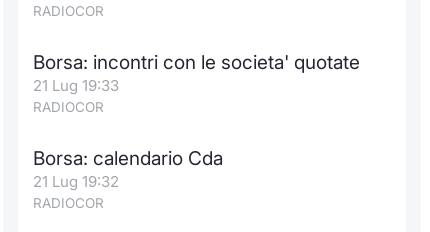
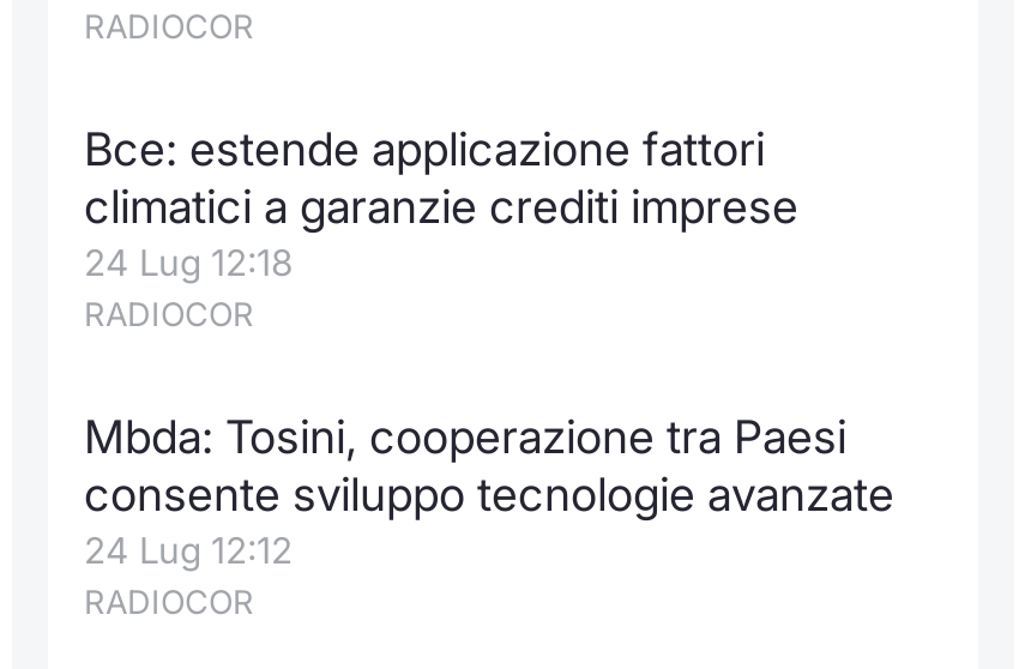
[33,51,360,95] Borsa: incontri con le societa' quotate | 21 Lug 19:33 -> [84,122,798,285] Bce: estende applicazione fattori | climatici a garanzie crediti imprese | 24 Lug 12:18
[33,147,223,191] Borsa: calendario Cda | 21 Lug 19:32 -> [84,410,894,573] Mbda: Tosini, cooperazione tra Paesi | consente sviluppo tecnologie avanzate | 24 Lug 12:12

